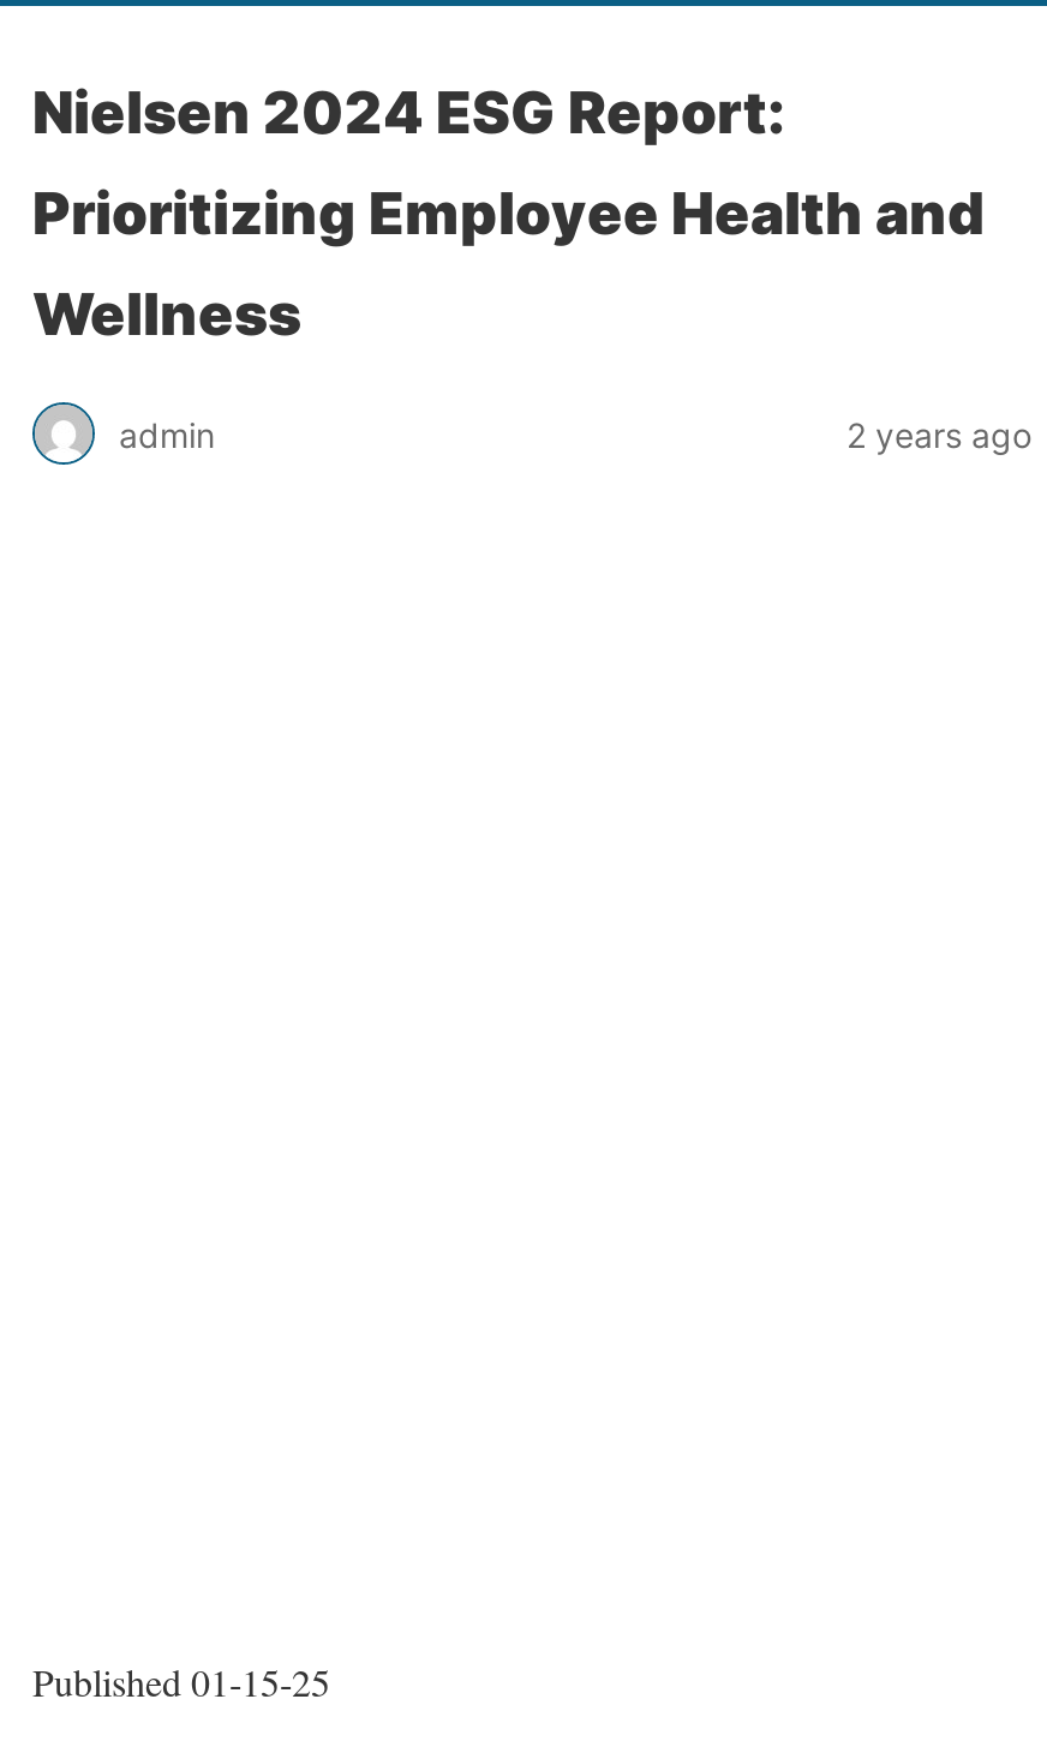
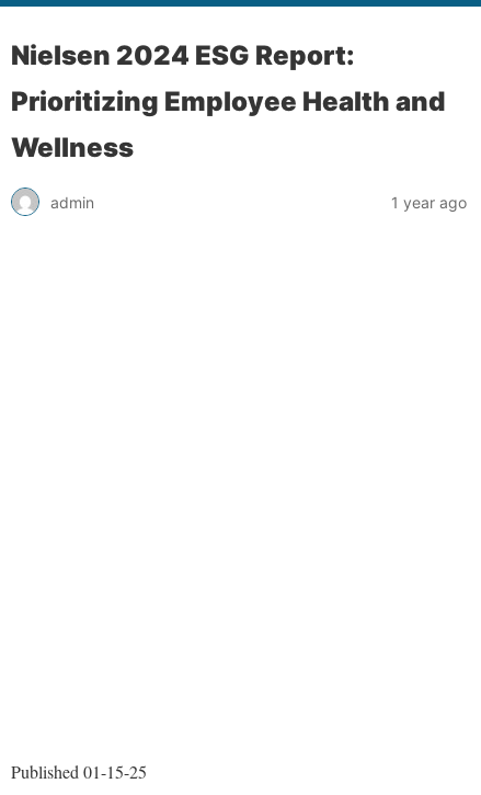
[846,413,1031,454] 2 years ago -> [391,192,467,211] 1 year ago

